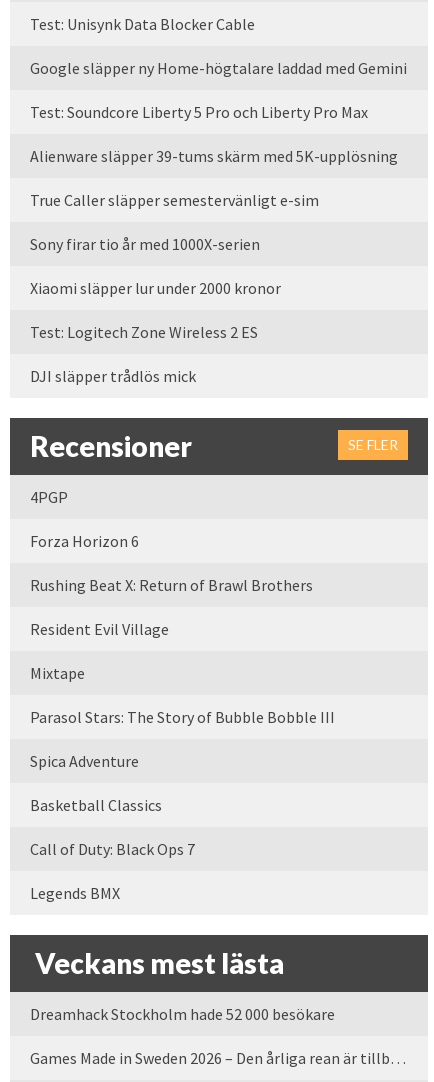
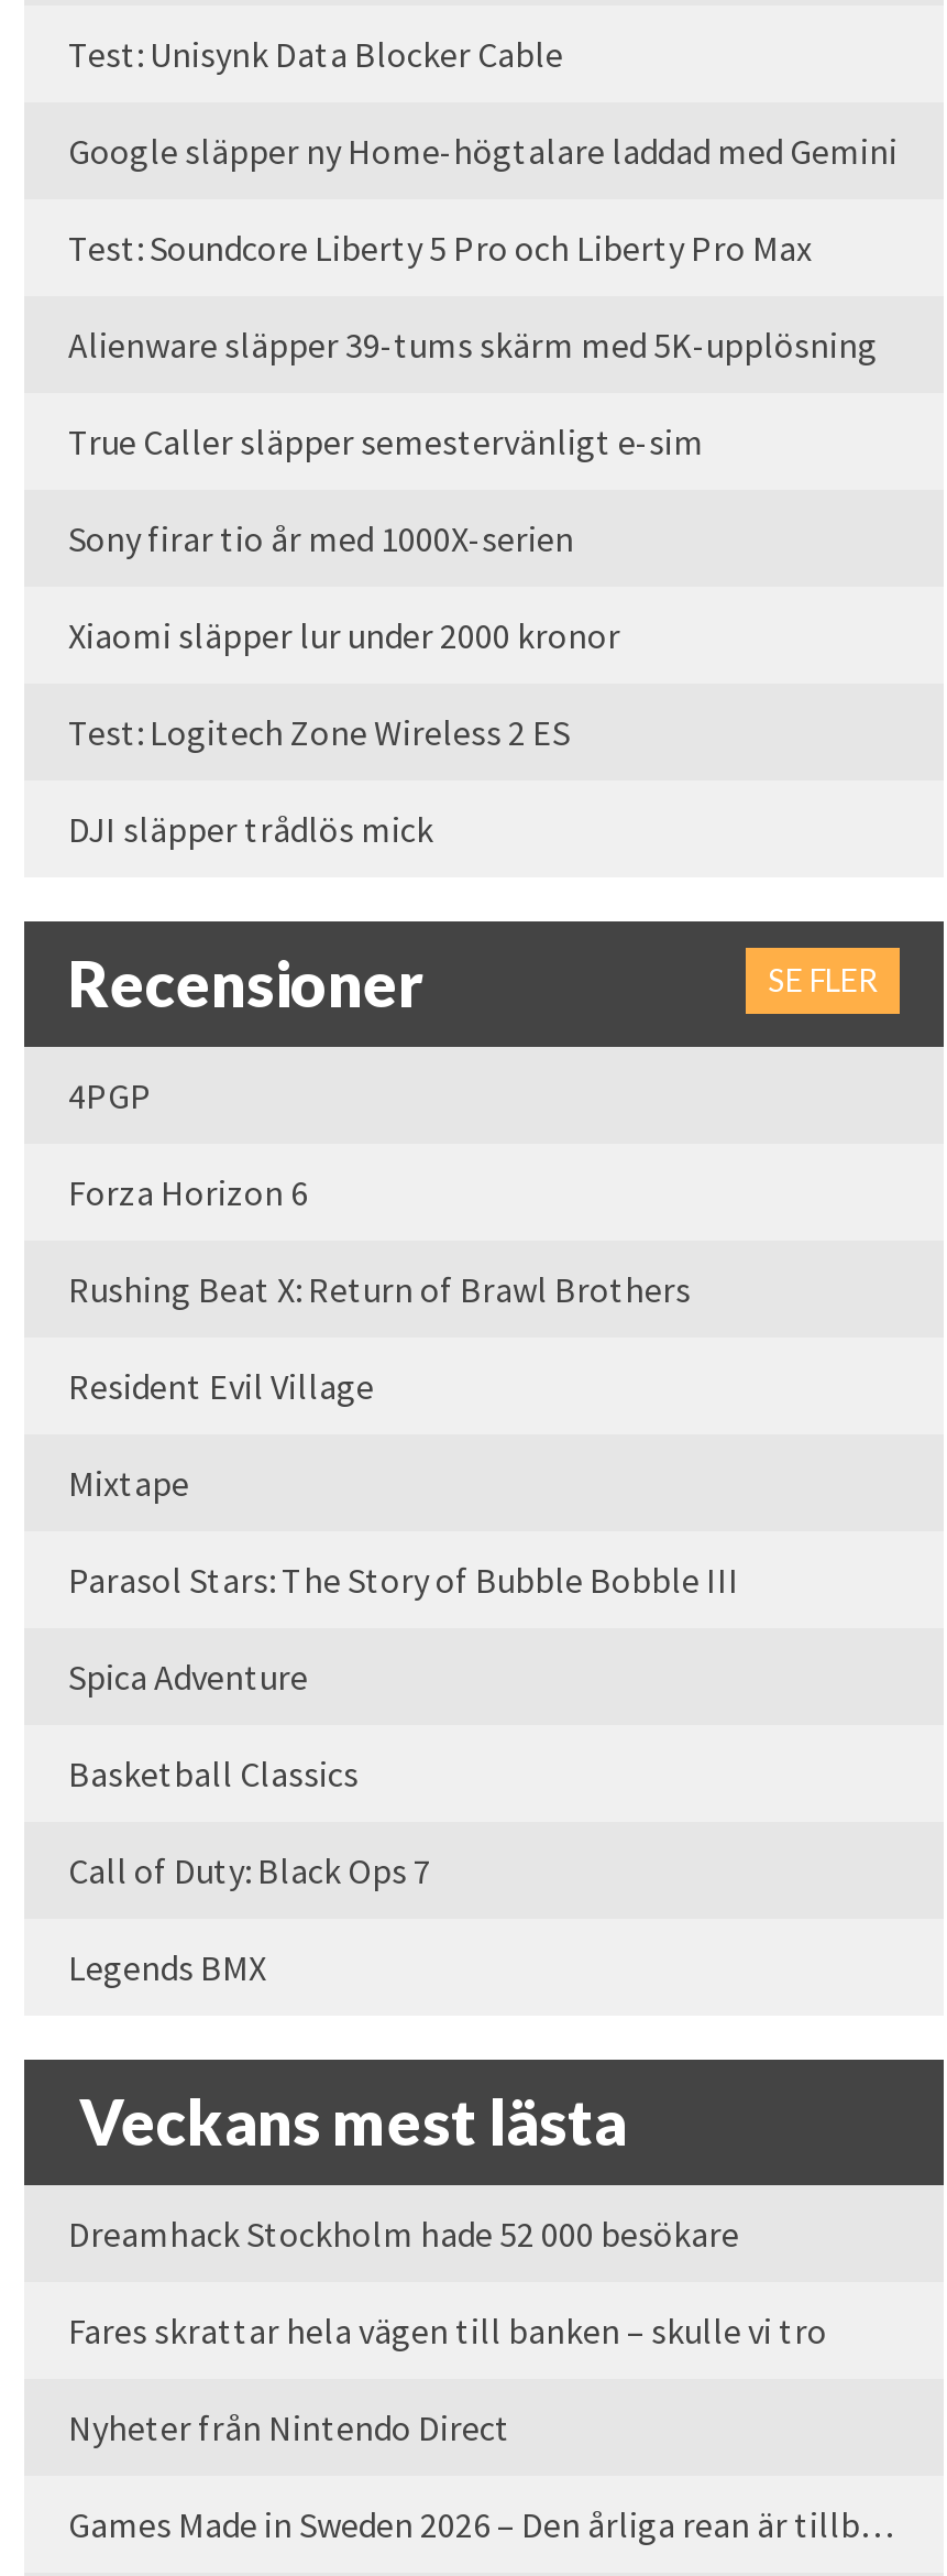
none -> [68,2308,827,2449] Fares skrattar hela vägen till banken – skulle vi tro | Nyheter från Nintendo Direct

